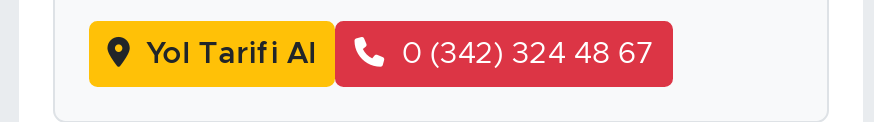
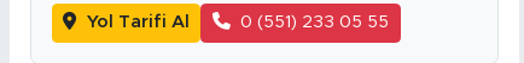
[401,39,653,69] 0 (342) 324 48 67 -> [241,13,389,31] 0 (551) 233 05 55

